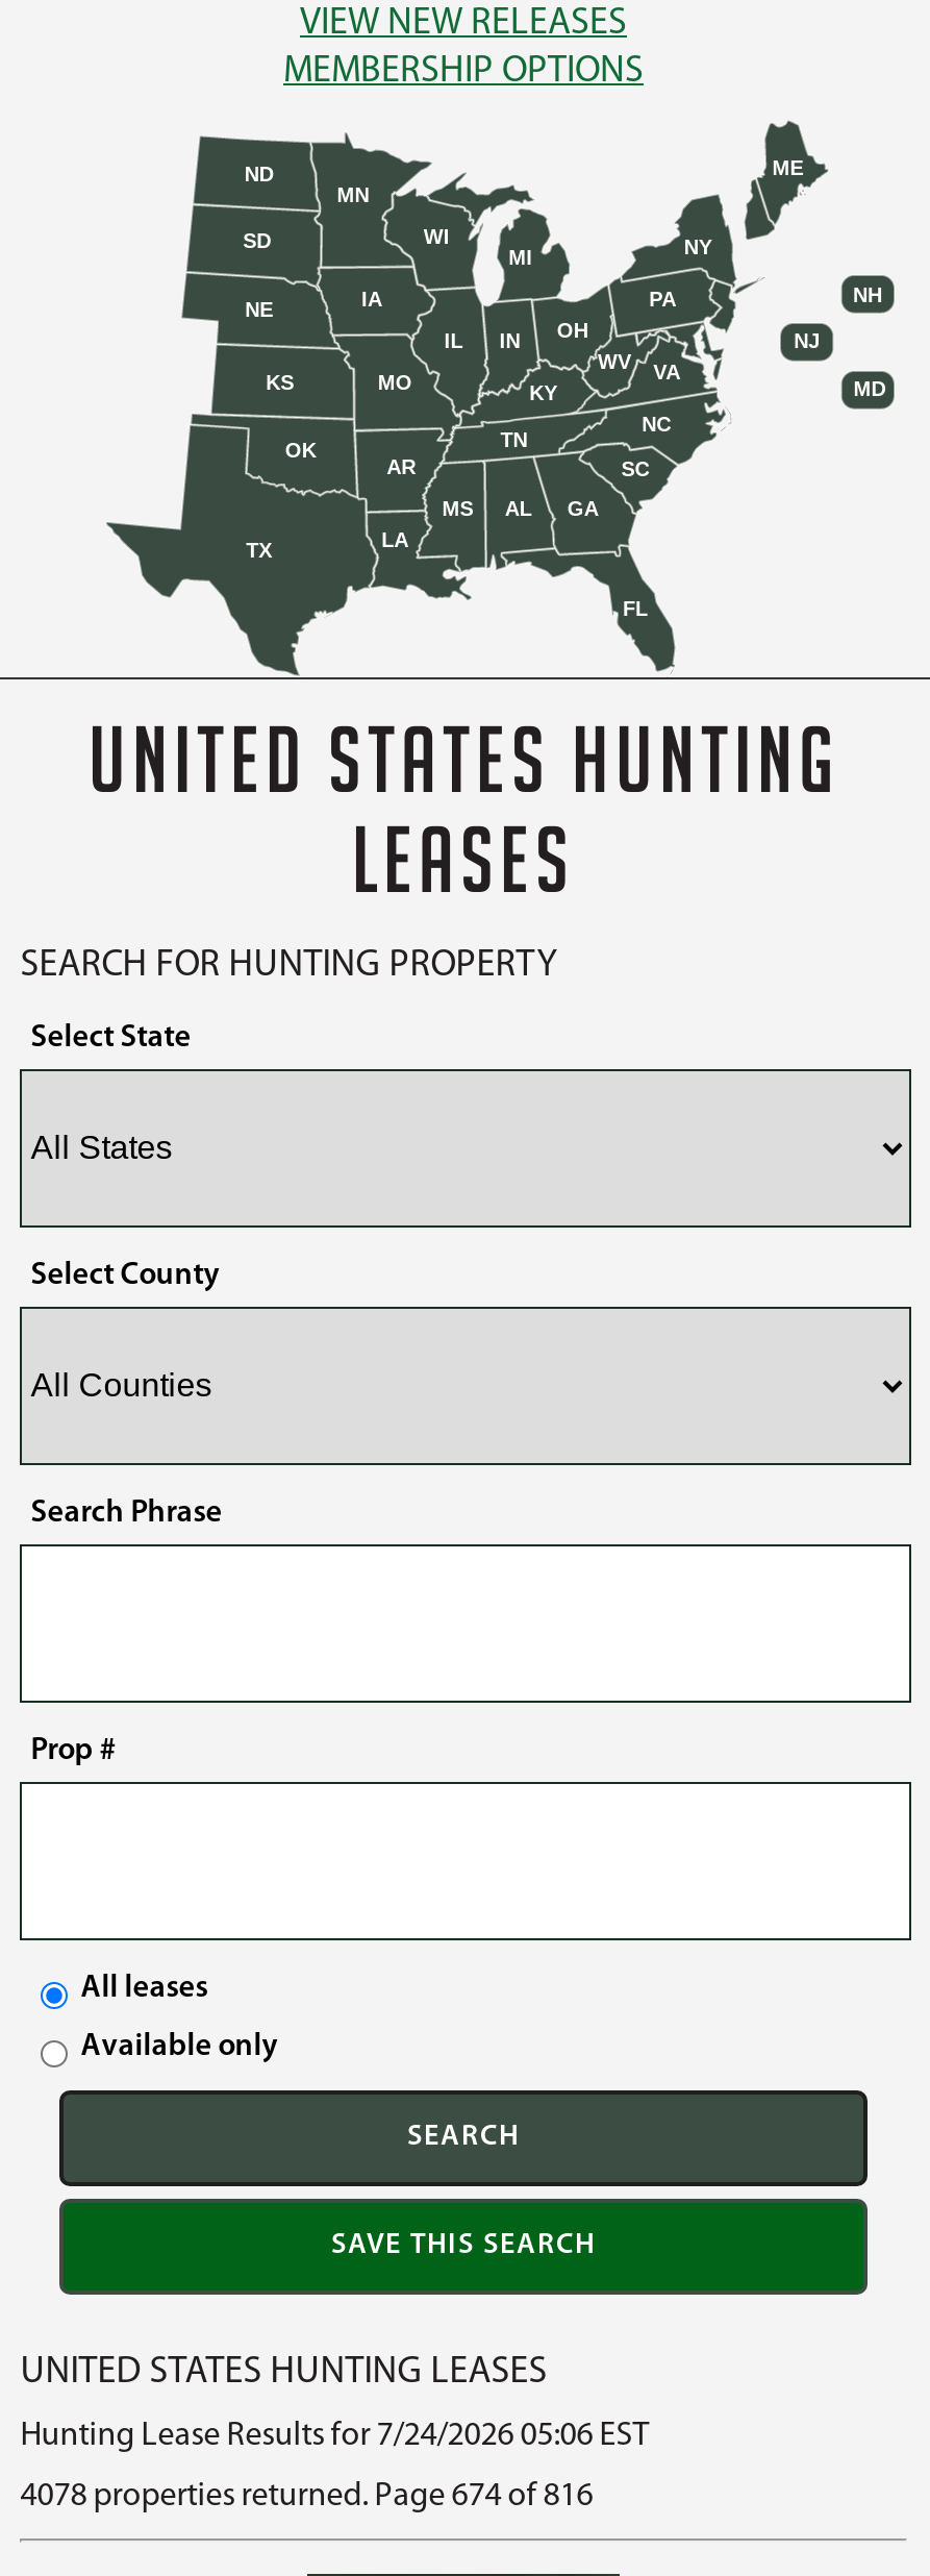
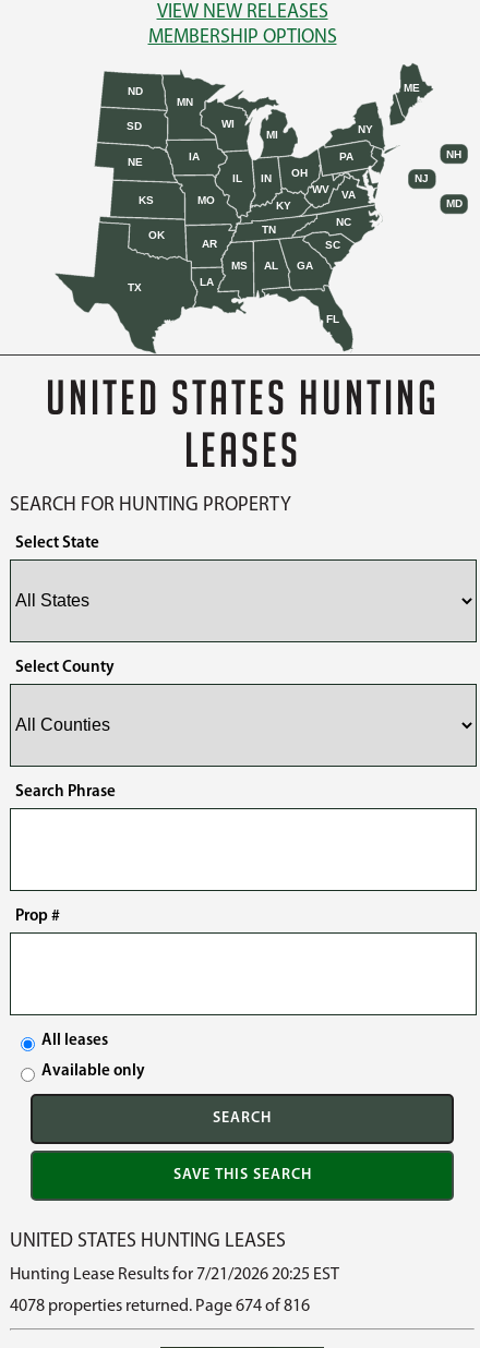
[20,2419,649,2452] Hunting Lease Results for 7/24/2026 05:06 EST -> [10,1266,339,1283] Hunting Lease Results for 7/21/2026 20:25 EST

